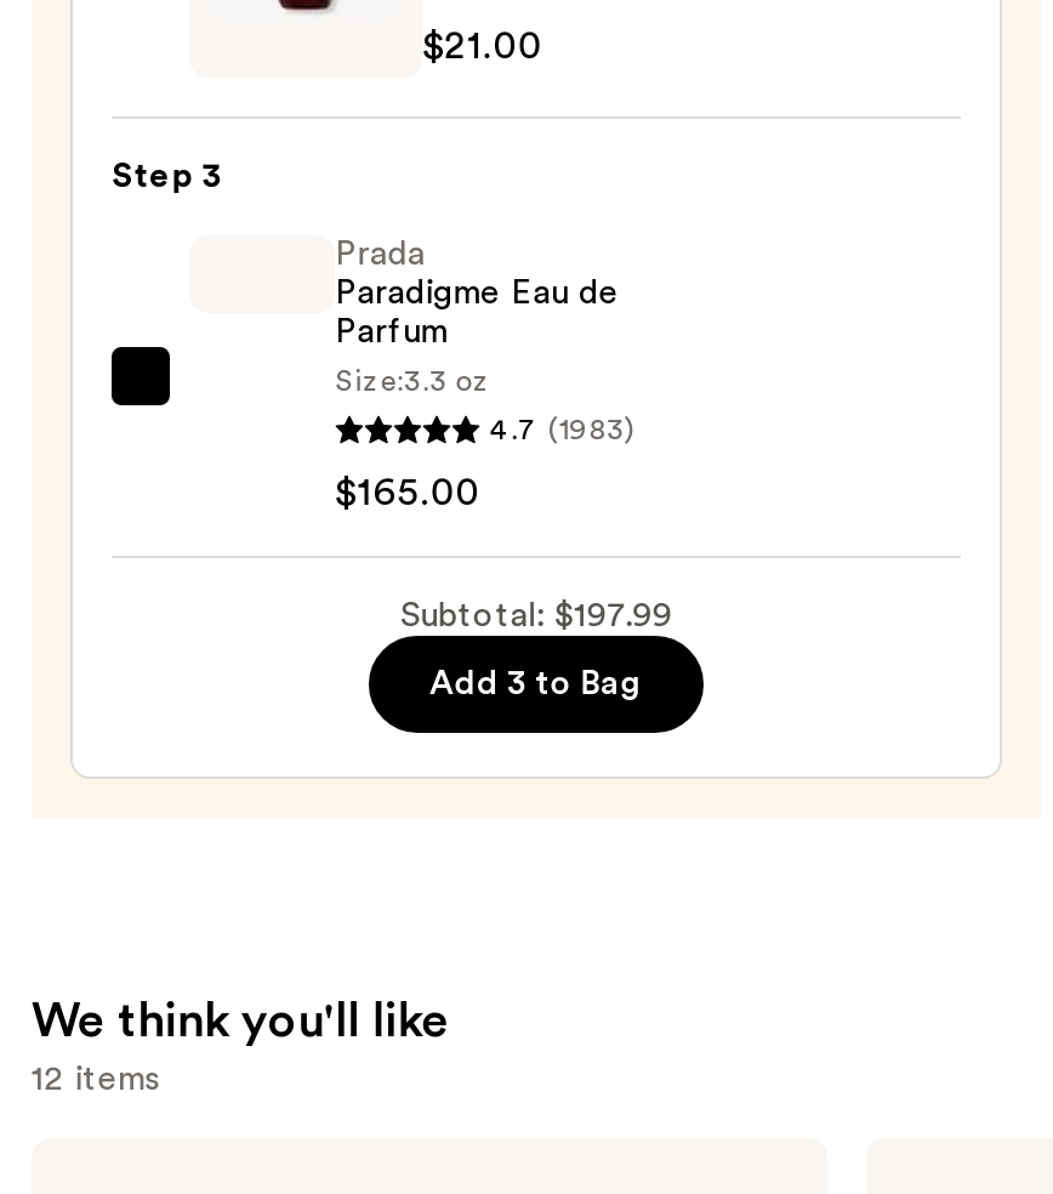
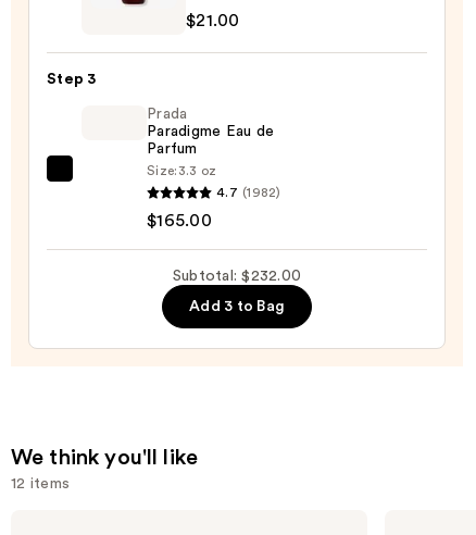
[490,415,635,444] 4.7 (1983) -> [216,186,281,199] 4.7 (1982)
[400,599,672,633] Subtotal: $197.99 -> [173,269,301,284] Subtotal: $232.00

